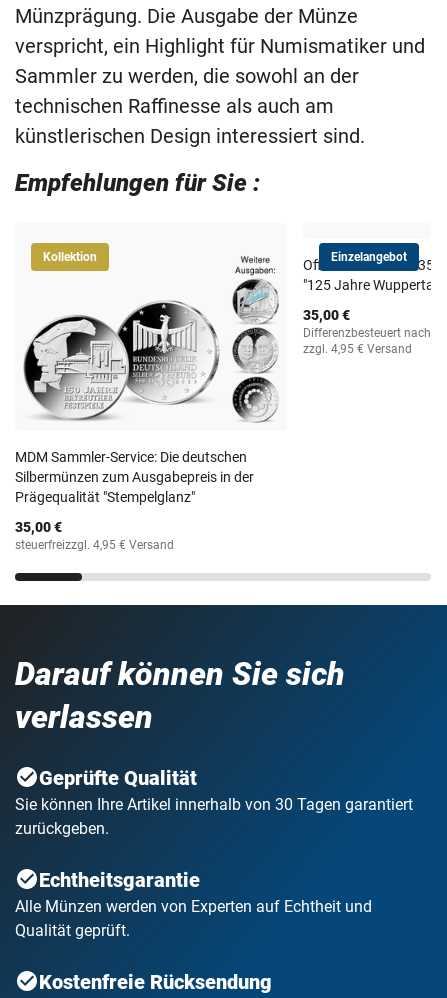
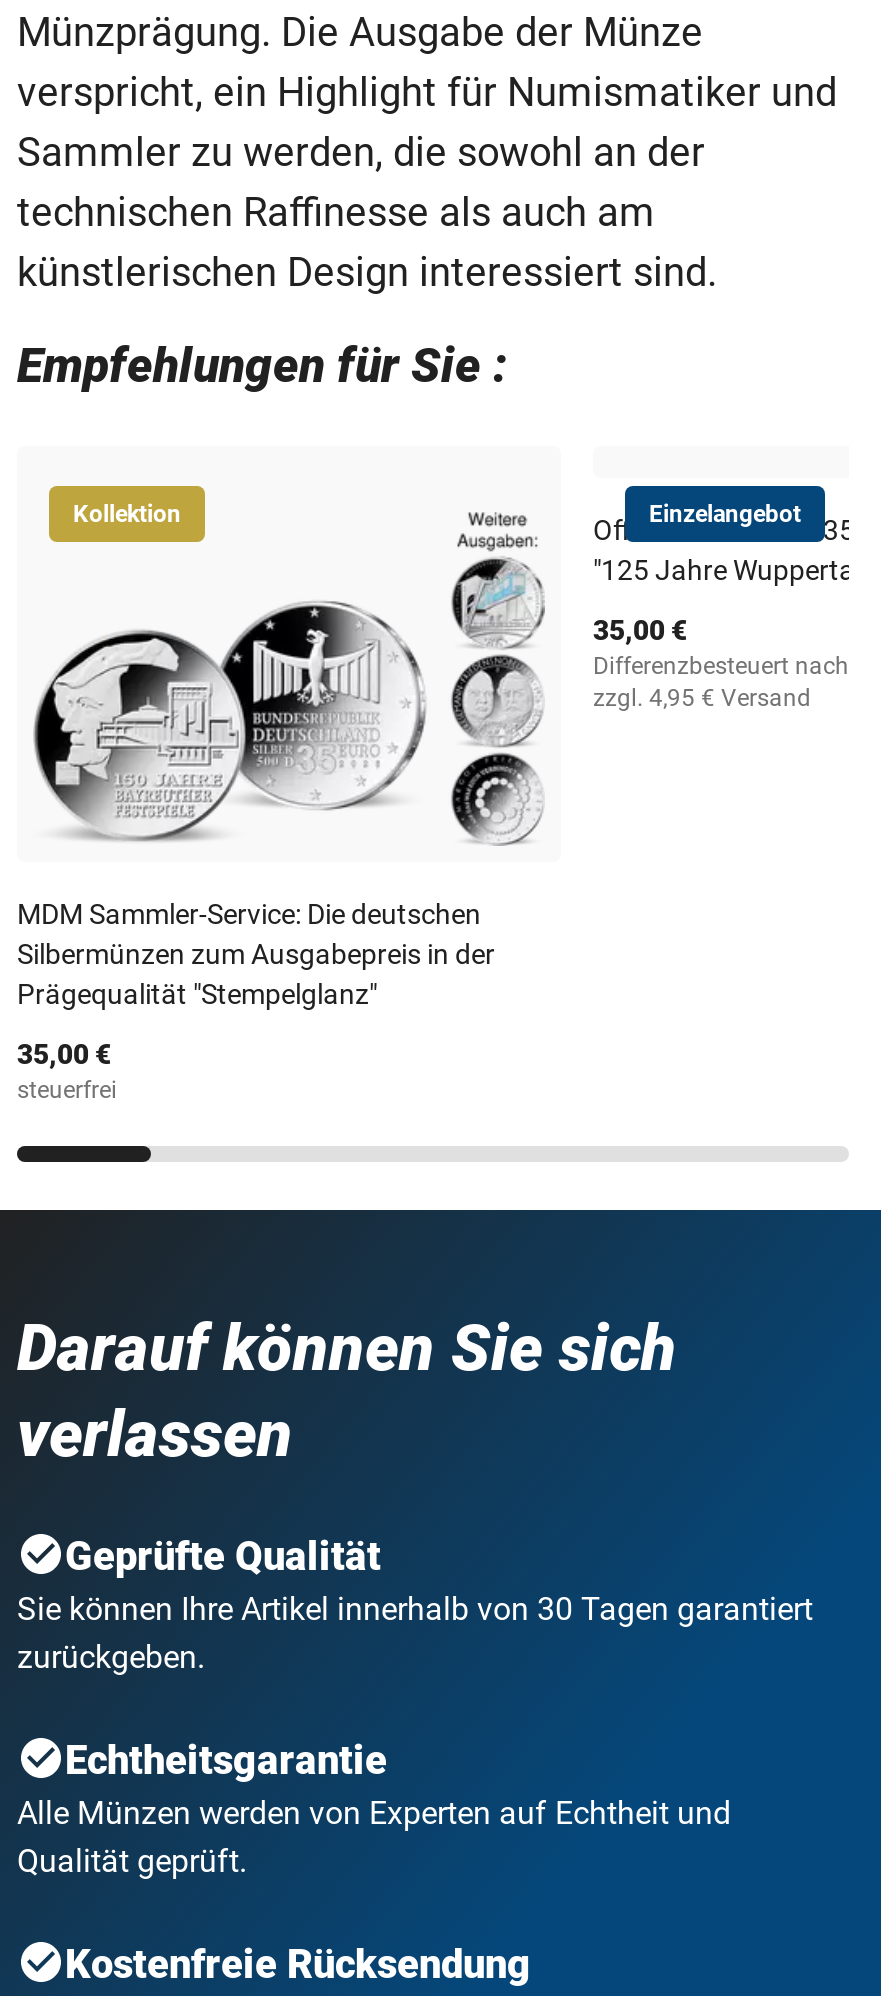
[15,538,174,552] steuerfreizzgl. 4,95 € Versand -> [17,1076,117,1104] steuerfrei

